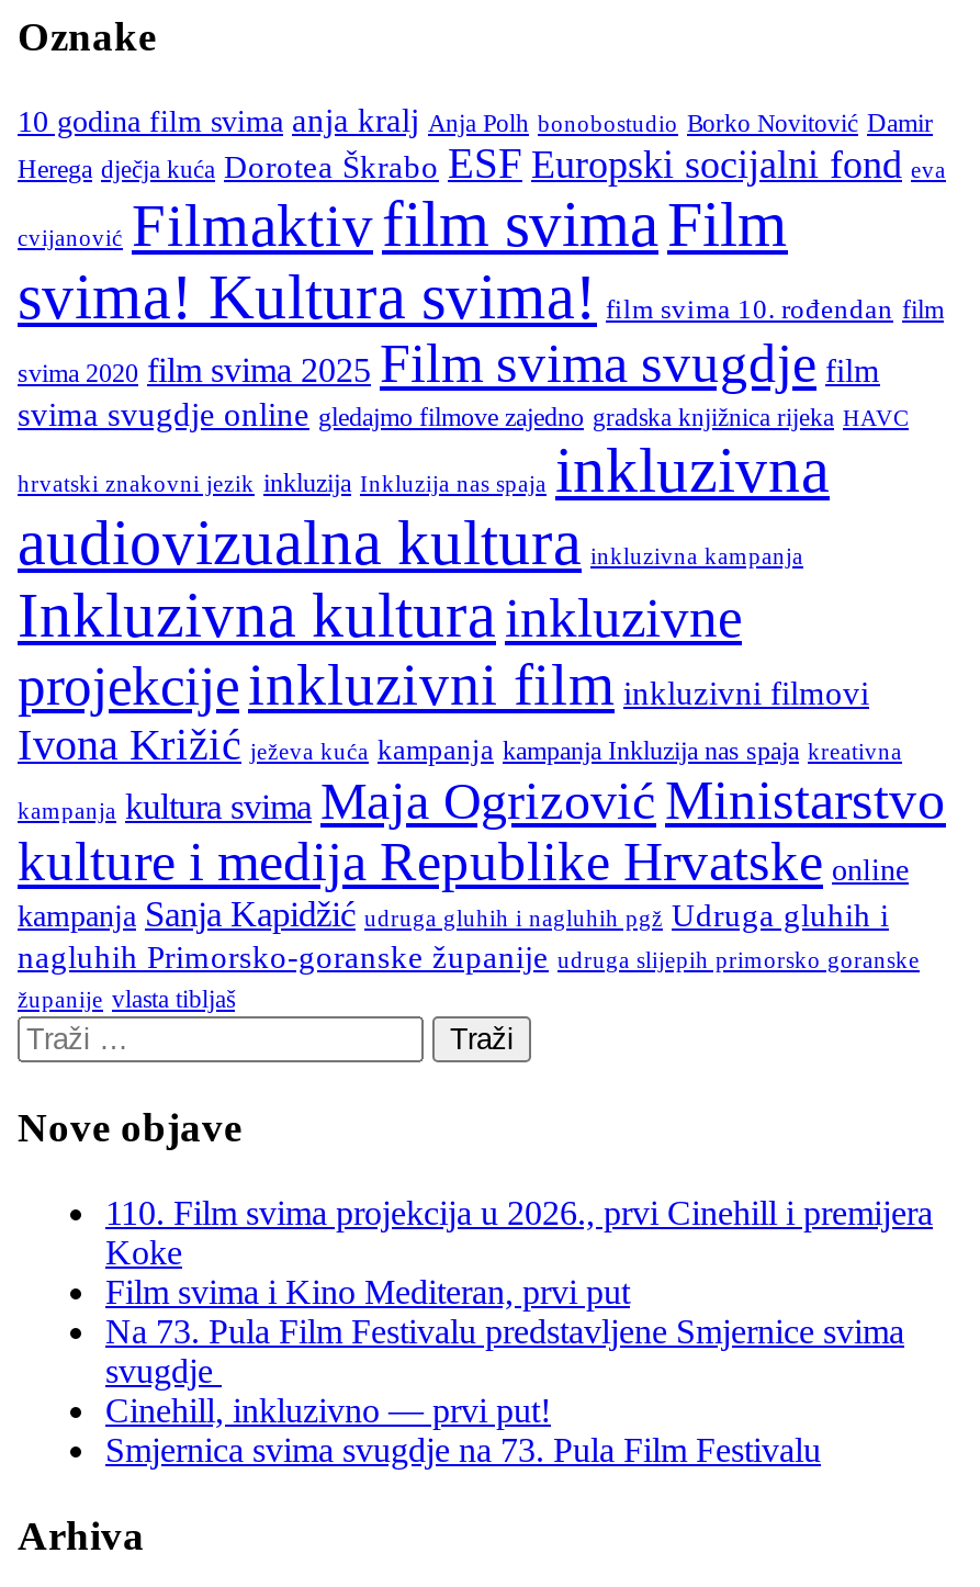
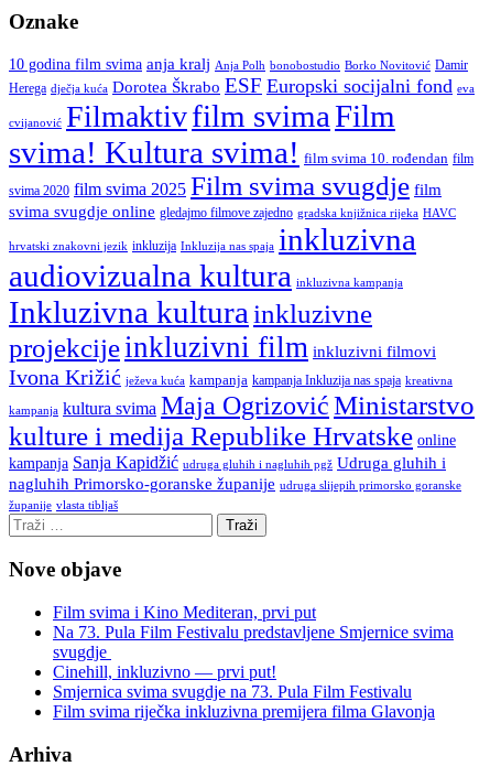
[105,1194,933,1271] 110. Film svima projekcija u 2026., prvi Cinehill i premijera | Koke -> none
moved [105,1273,904,1468] -> [53,603,454,701]: Film svima i Kino Mediteran, prvi put | Na 73. Pula Film Festivalu predstavljene Smjernice svima | svugdje | Cinehill, inkluzivno — prvi put! | Smjernica svima svugdje na 73. Pula Film Festivalu
none -> [53,702,435,721] Film svima riječka inkluzivna premijera filma Glavonja

